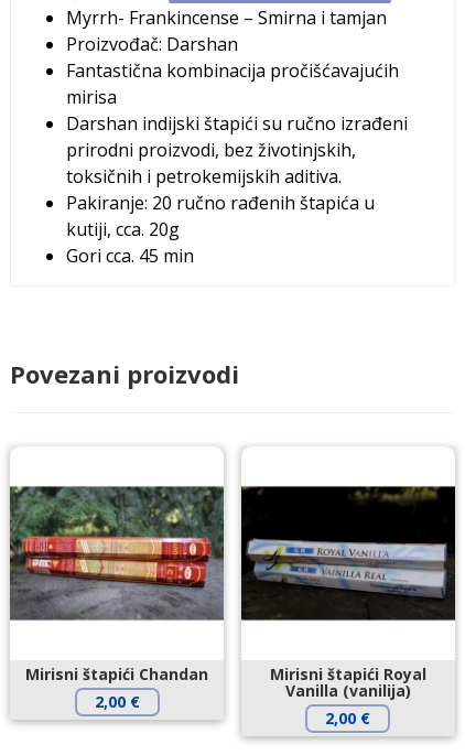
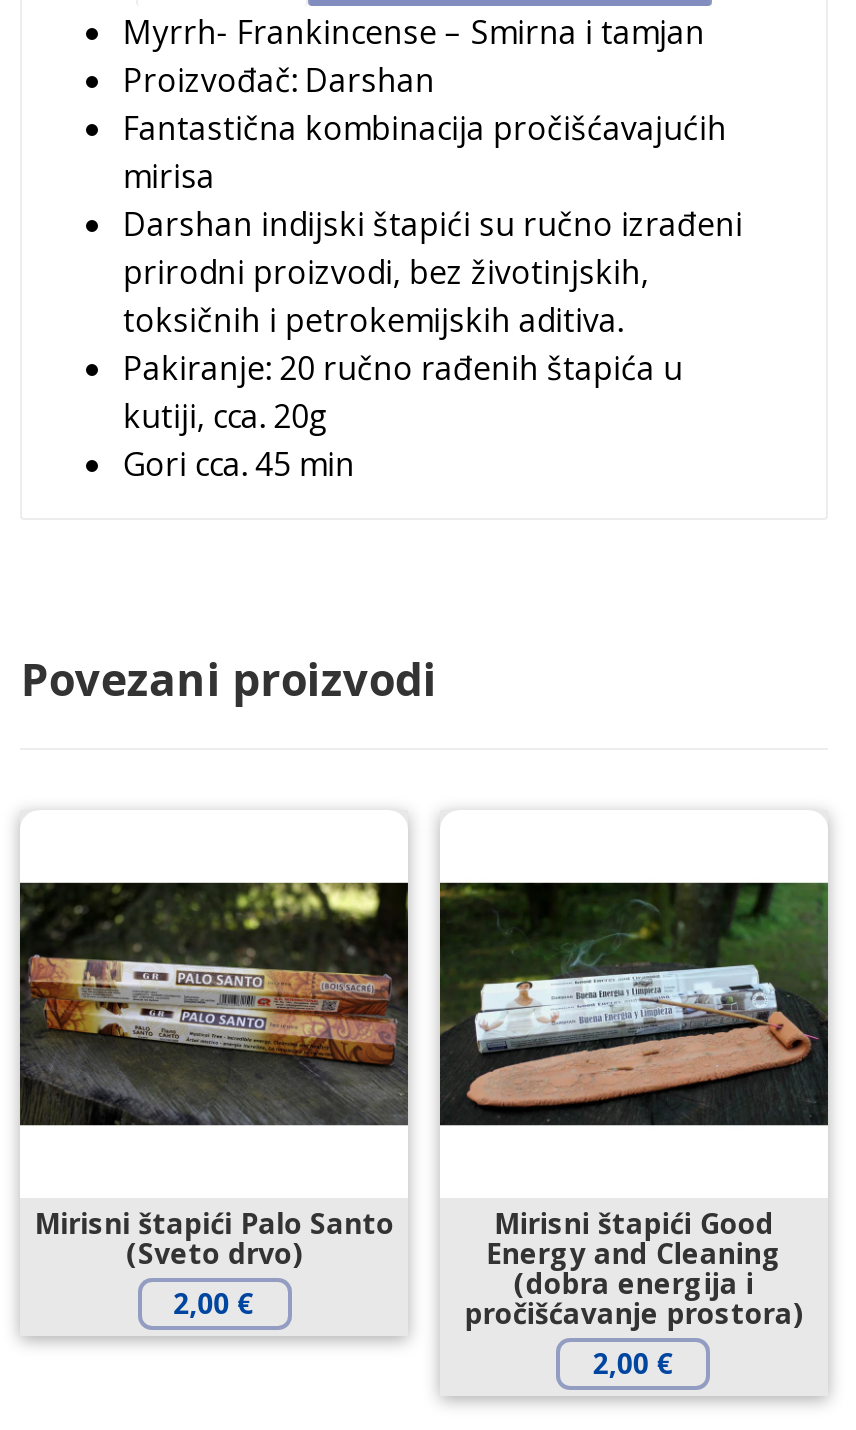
[10,486,224,684] [image] | Mirisni štapići Chandan -> [22,882,408,1271] [image] | Mirisni štapići Palo Santo | (Sveto drvo)
[242,486,455,608] [image] -> [440,882,830,1106] [image]
[270,663,426,700] Mirisni štapići Royal | Vanilla (vanilija) -> [465,1203,803,1331] Mirisni štapići Good | Energy and Cleaning | (dobra energija i | pročišćavanje prostora)

